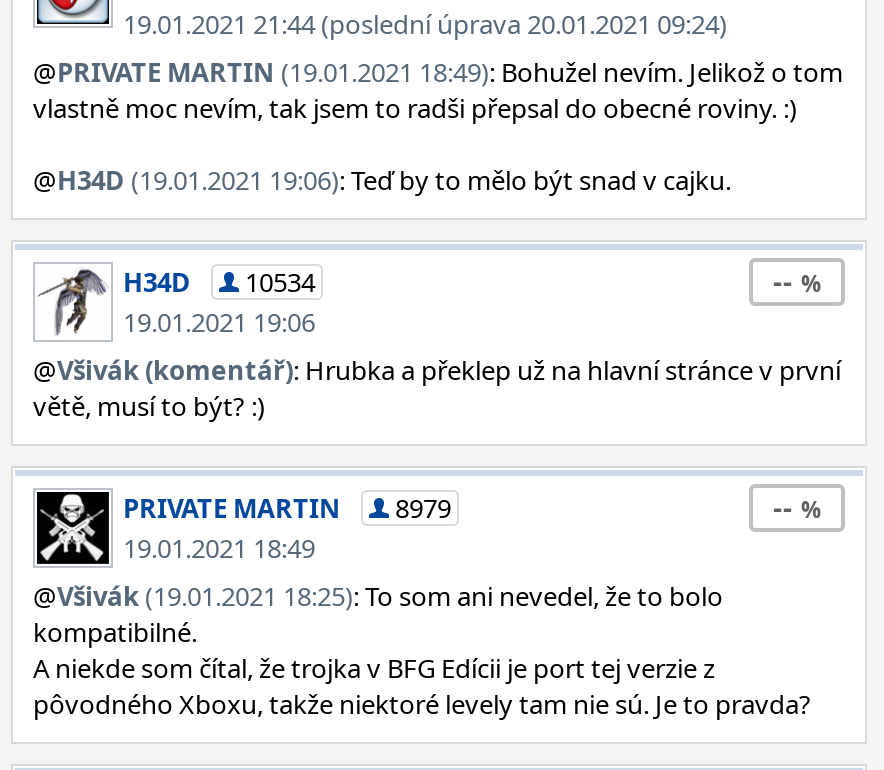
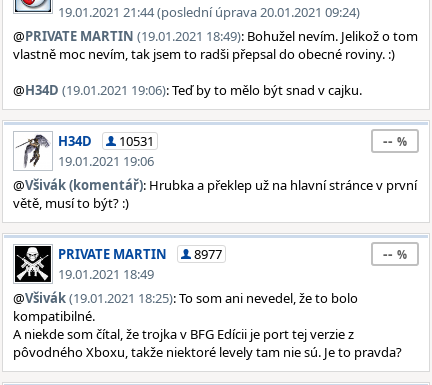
[123,264,315,300] H34D 10534 -> [58,132,154,150] H34D 10531
[123,490,451,526] PRIVATE MARTIN 8979 -> [58,245,222,263] PRIVATE MARTIN 8977

